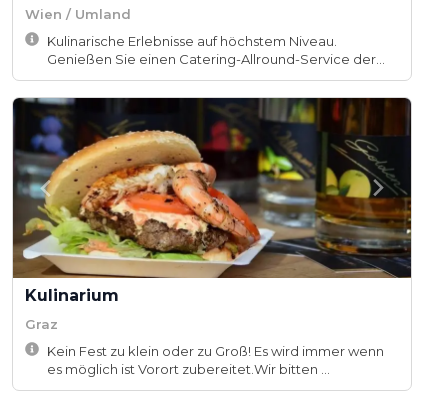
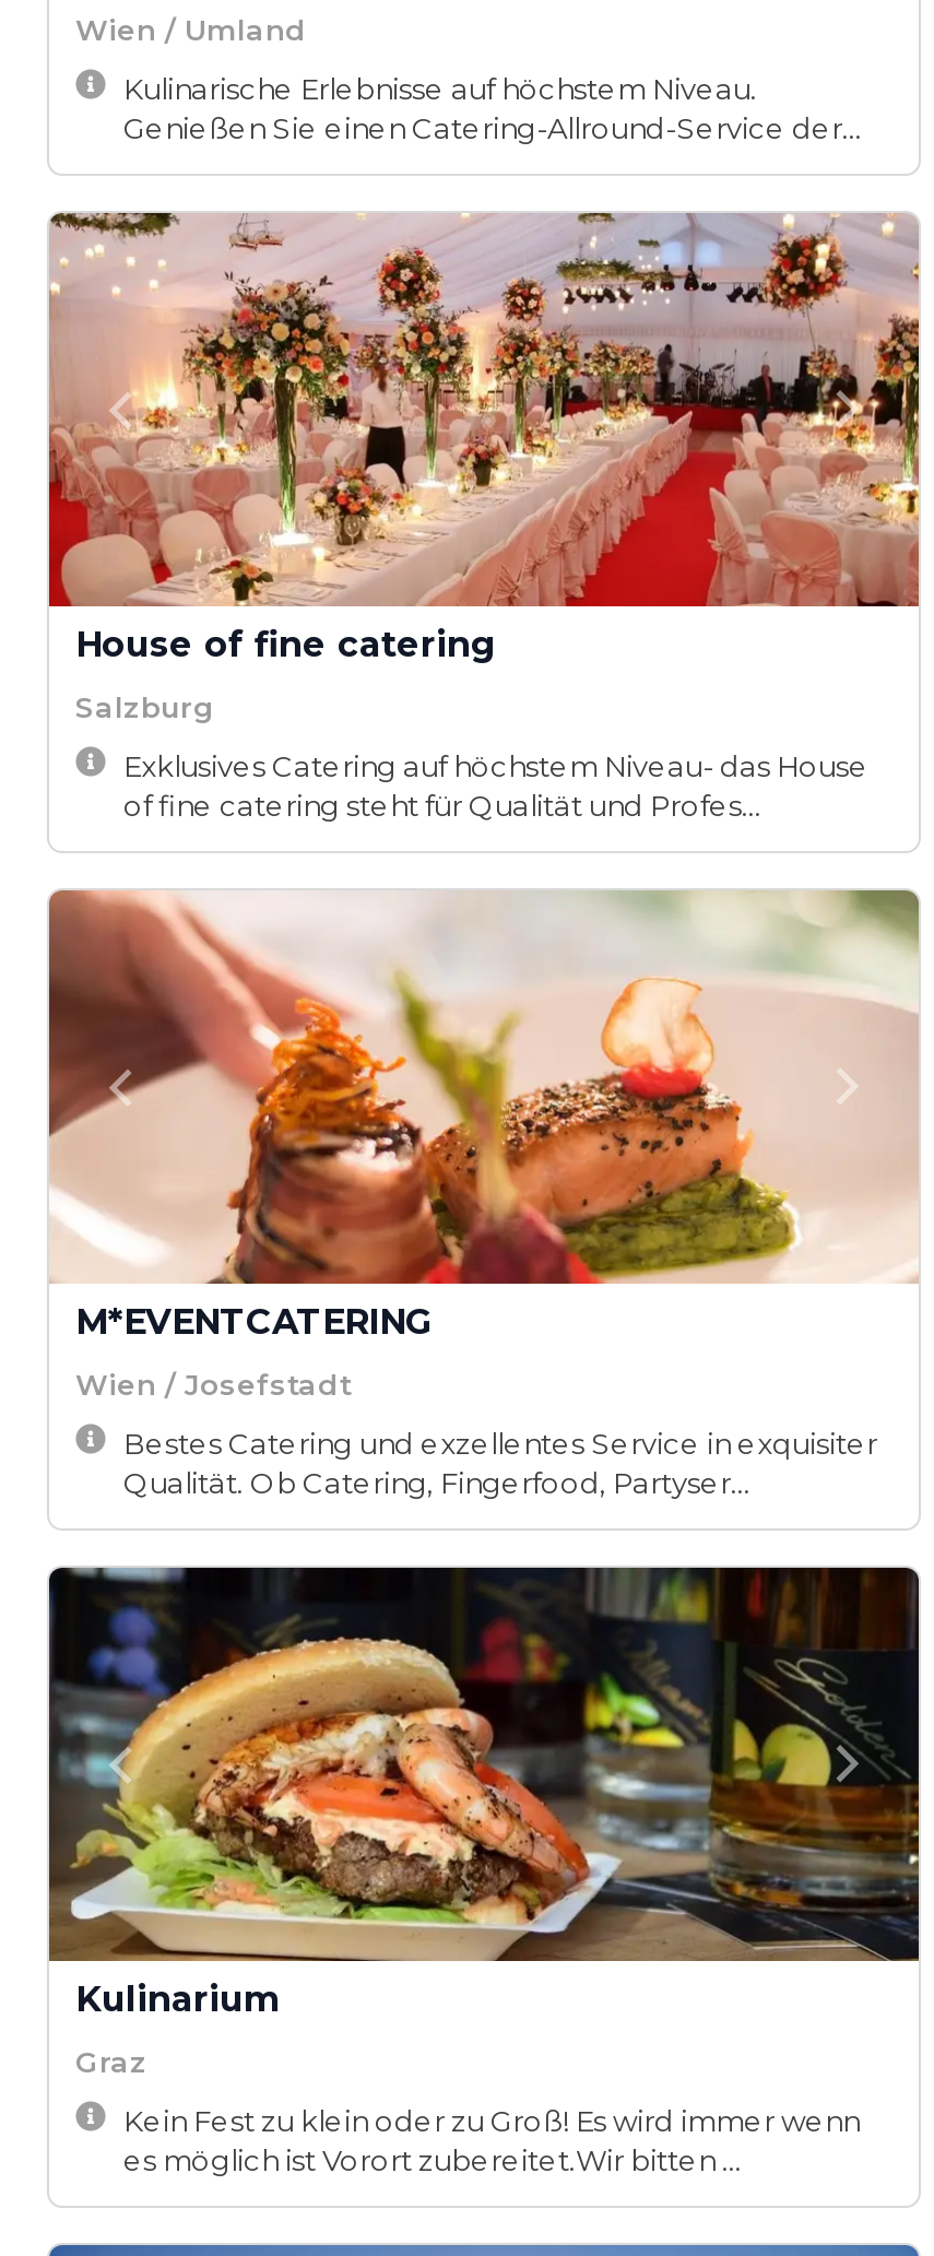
none -> [47,211,921,823] [image] | House of fine catering | Salzburg | Exklusives Catering auf höchstem Niveau- das House | of fine catering steht für Qualität und Profes...
none -> [47,888,921,1500] [image] | M*EVENTCATERING | Wien / Josefstadt | Bestes Catering und exzellentes Service in exquisiter | Qualität. Ob Catering, Fingerfood, Partyser...

